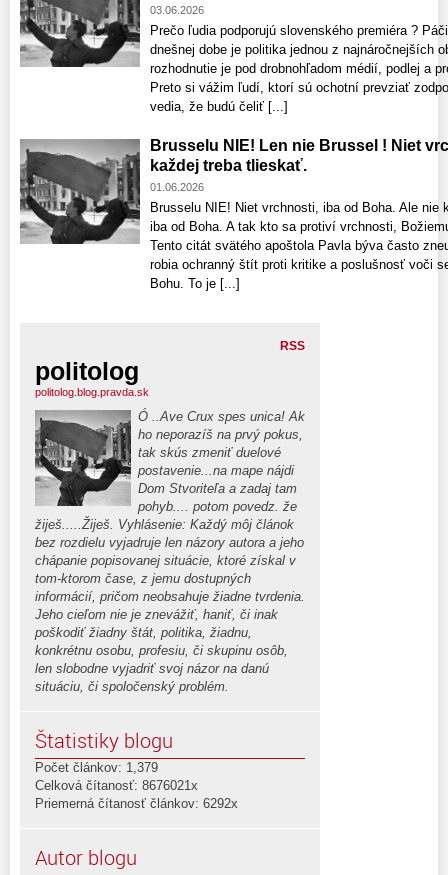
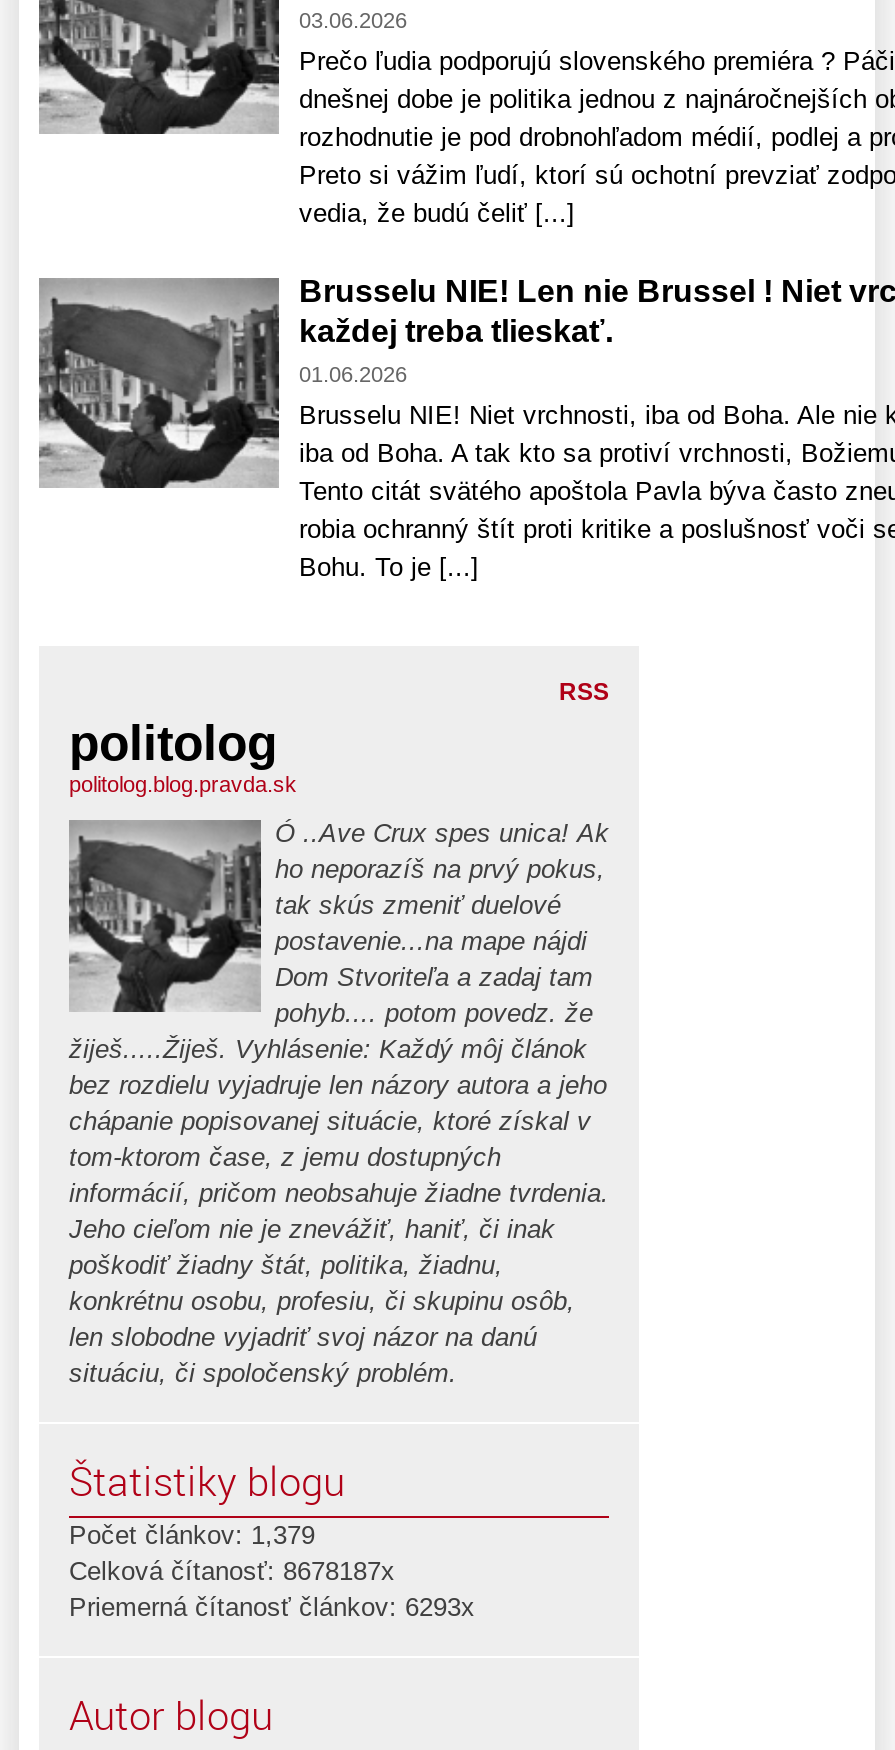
[35,778,198,793] Celková čítanosť: 8676021x -> [69,1556,395,1586] Celková čítanosť: 8678187x
[35,796,238,811] Priemerná čítanosť článkov: 6292x -> [69,1592,475,1622] Priemerná čítanosť článkov: 6293x

